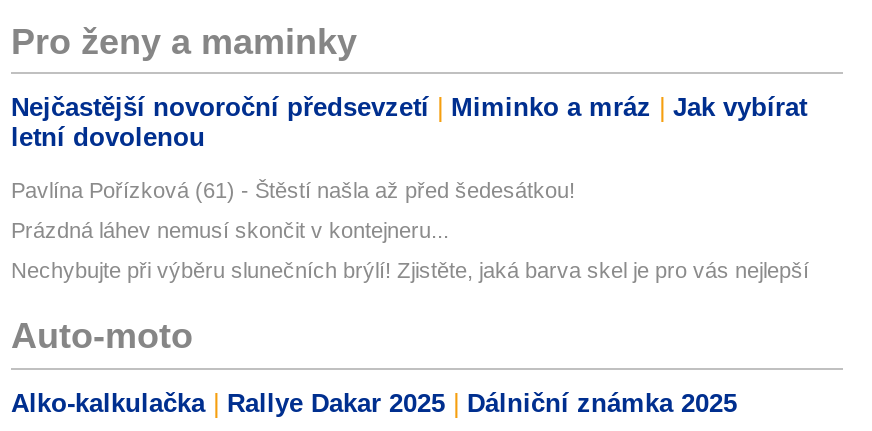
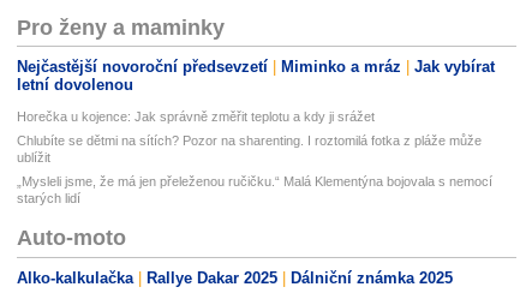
[11,179,575,203] Pavlína Pořízková (61) - Štěstí našla až před šedesátkou! -> [17,110,375,124] Horečka u kojence: Jak správně změřit teplotu a kdy ji srážet
[11,219,449,243] Prázdná láhev nemusí skončit v kontejneru... -> [17,134,482,165] Chlubíte se dětmi na sítích? Pozor na sharenting. I roztomilá fotka z pláže může | ublížit
[11,259,809,283] Nechybujte při výběru slunečních brýlí! Zjistěte, jaká barva skel je pro vás nejlepší -> [17,175,492,206] „Mysleli jsme, že má jen přeleženou ručičku.“ Malá Klementýna bojovala s nemocí | starých lidí

